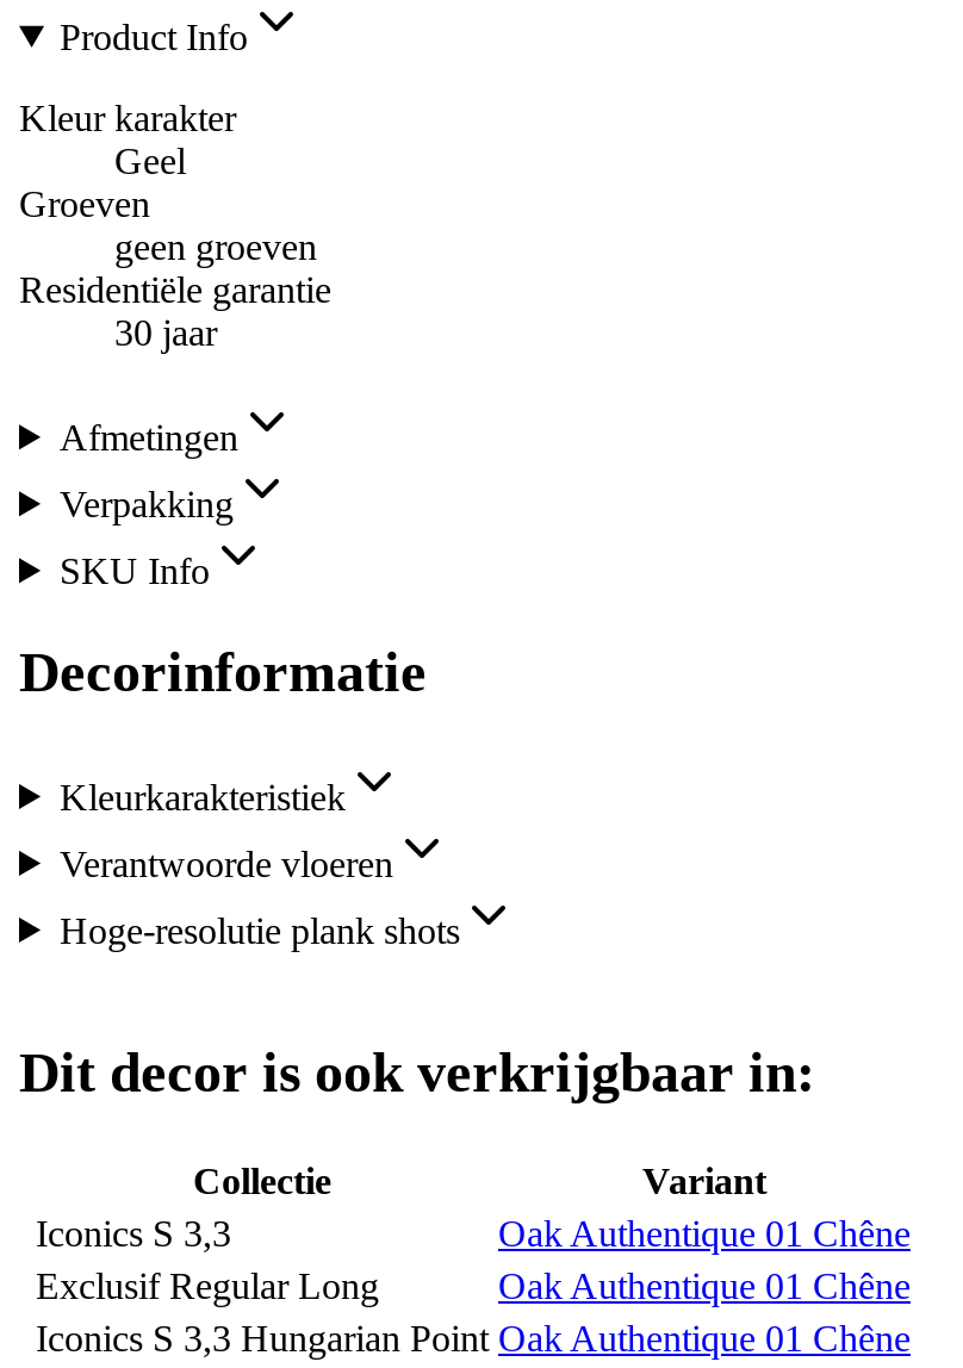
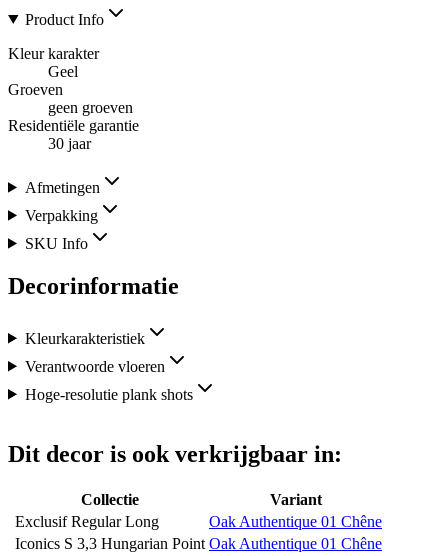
[36,1214,911,1254] Iconics S 3,3 | Oak Authentique 01 Chêne -> none

